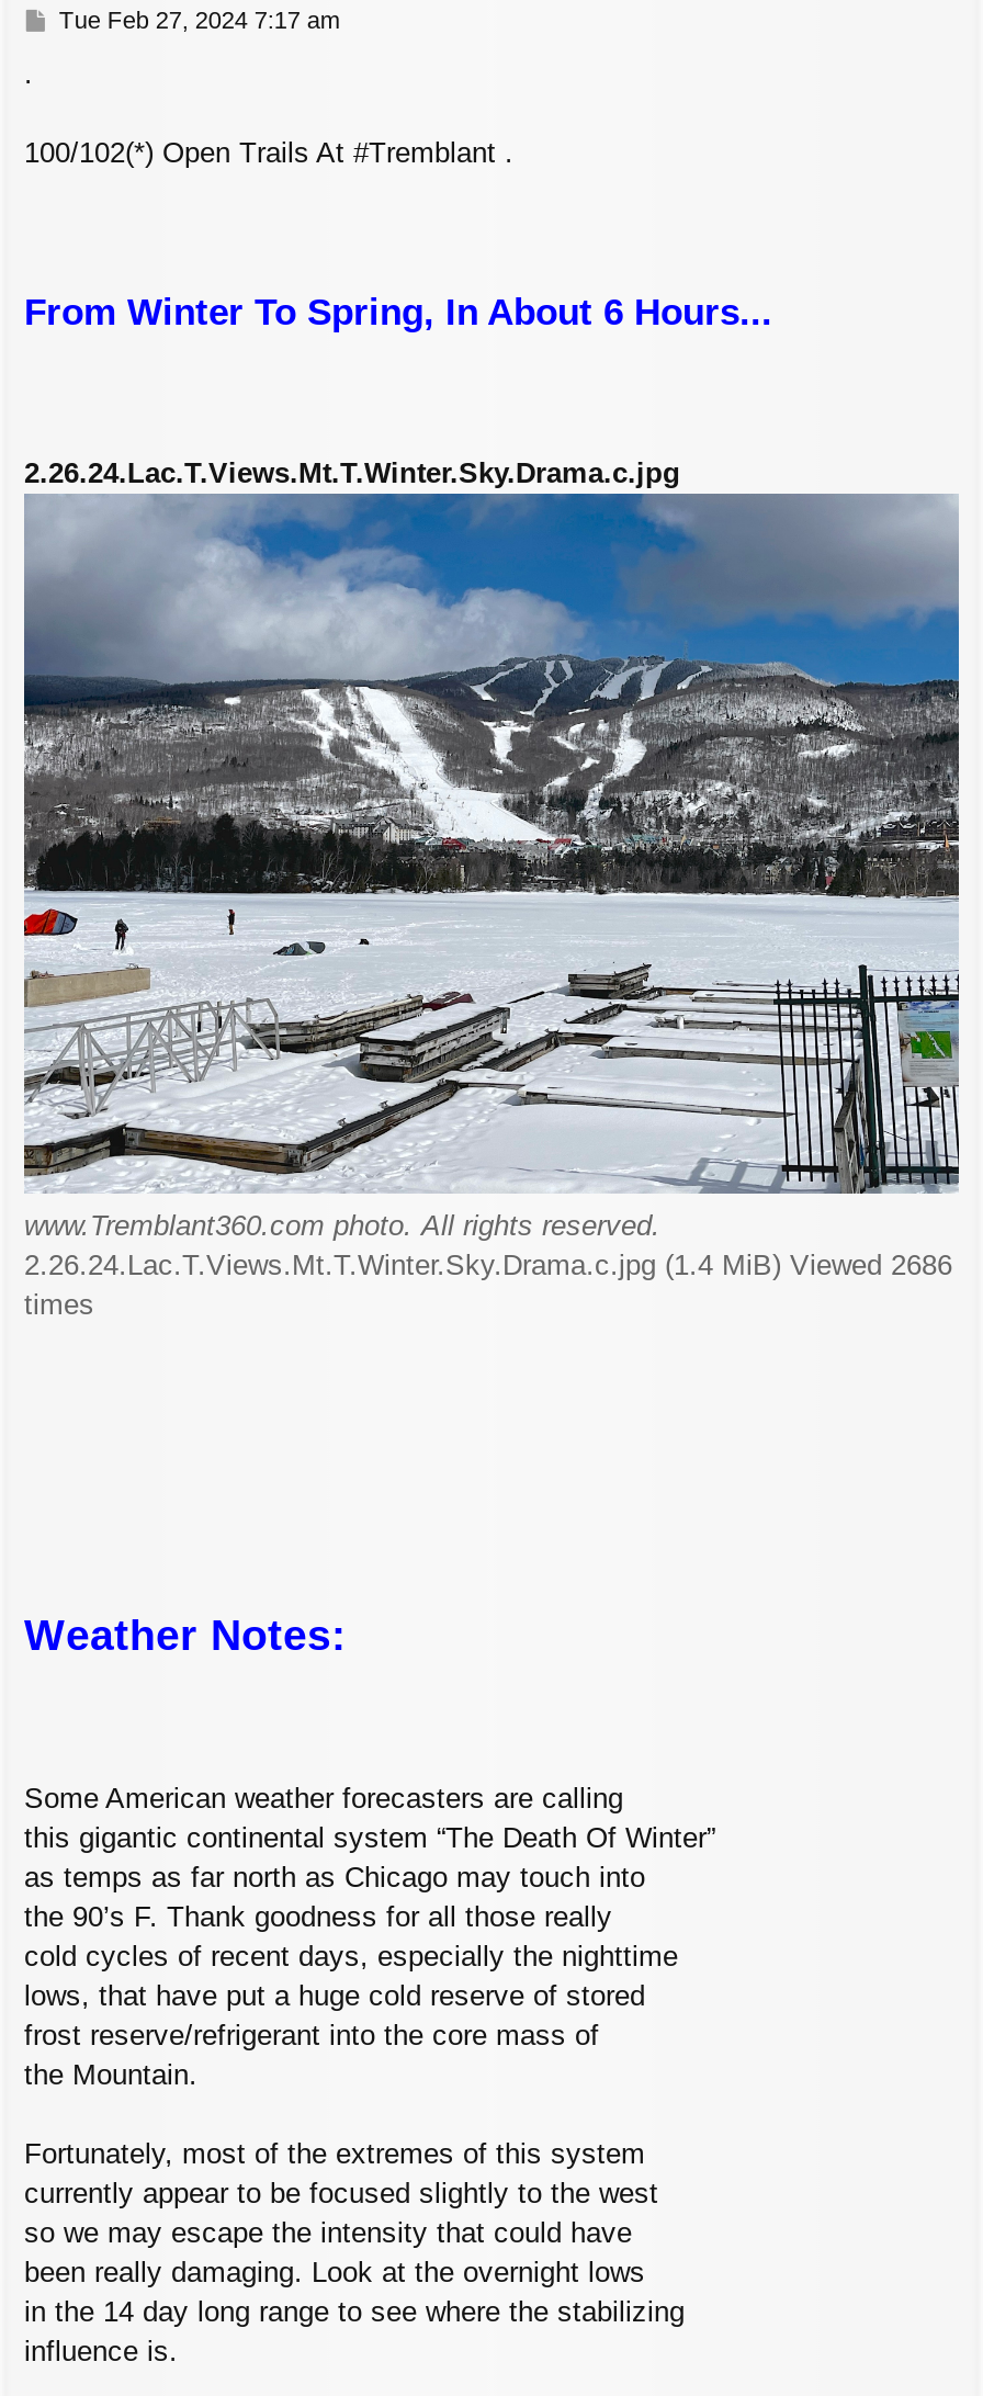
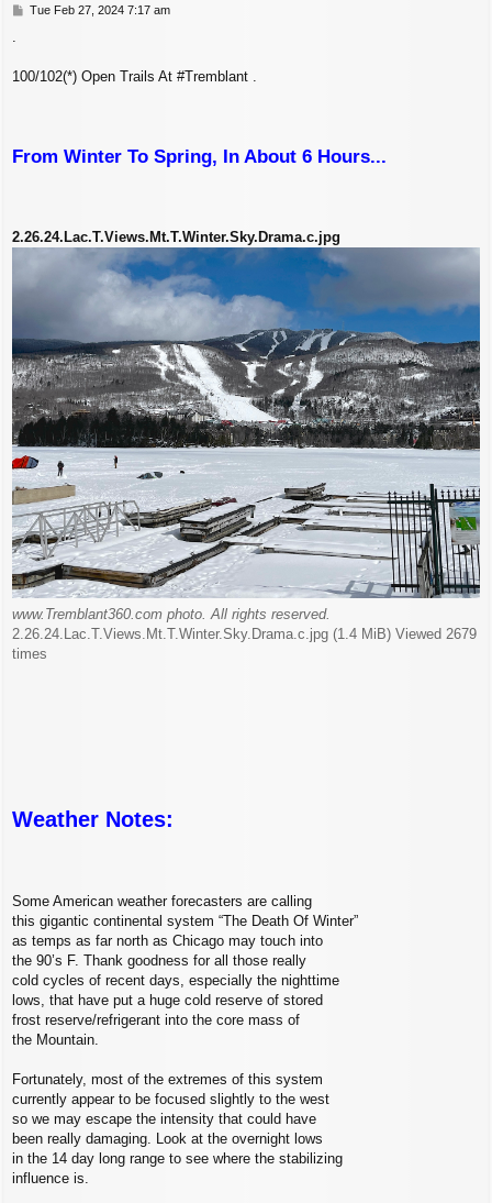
[24,1249,952,1282] 2.26.24.Lac.T.Views.Mt.T.Winter.Sky.Drama.c.jpg (1.4 MiB) Viewed 2686 -> [12,626,477,643] 2.26.24.Lac.T.Views.Mt.T.Winter.Sky.Drama.c.jpg (1.4 MiB) Viewed 2679

